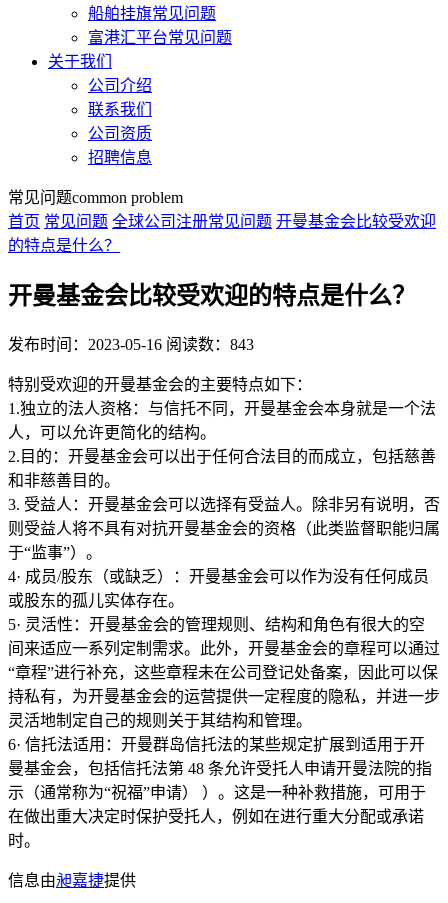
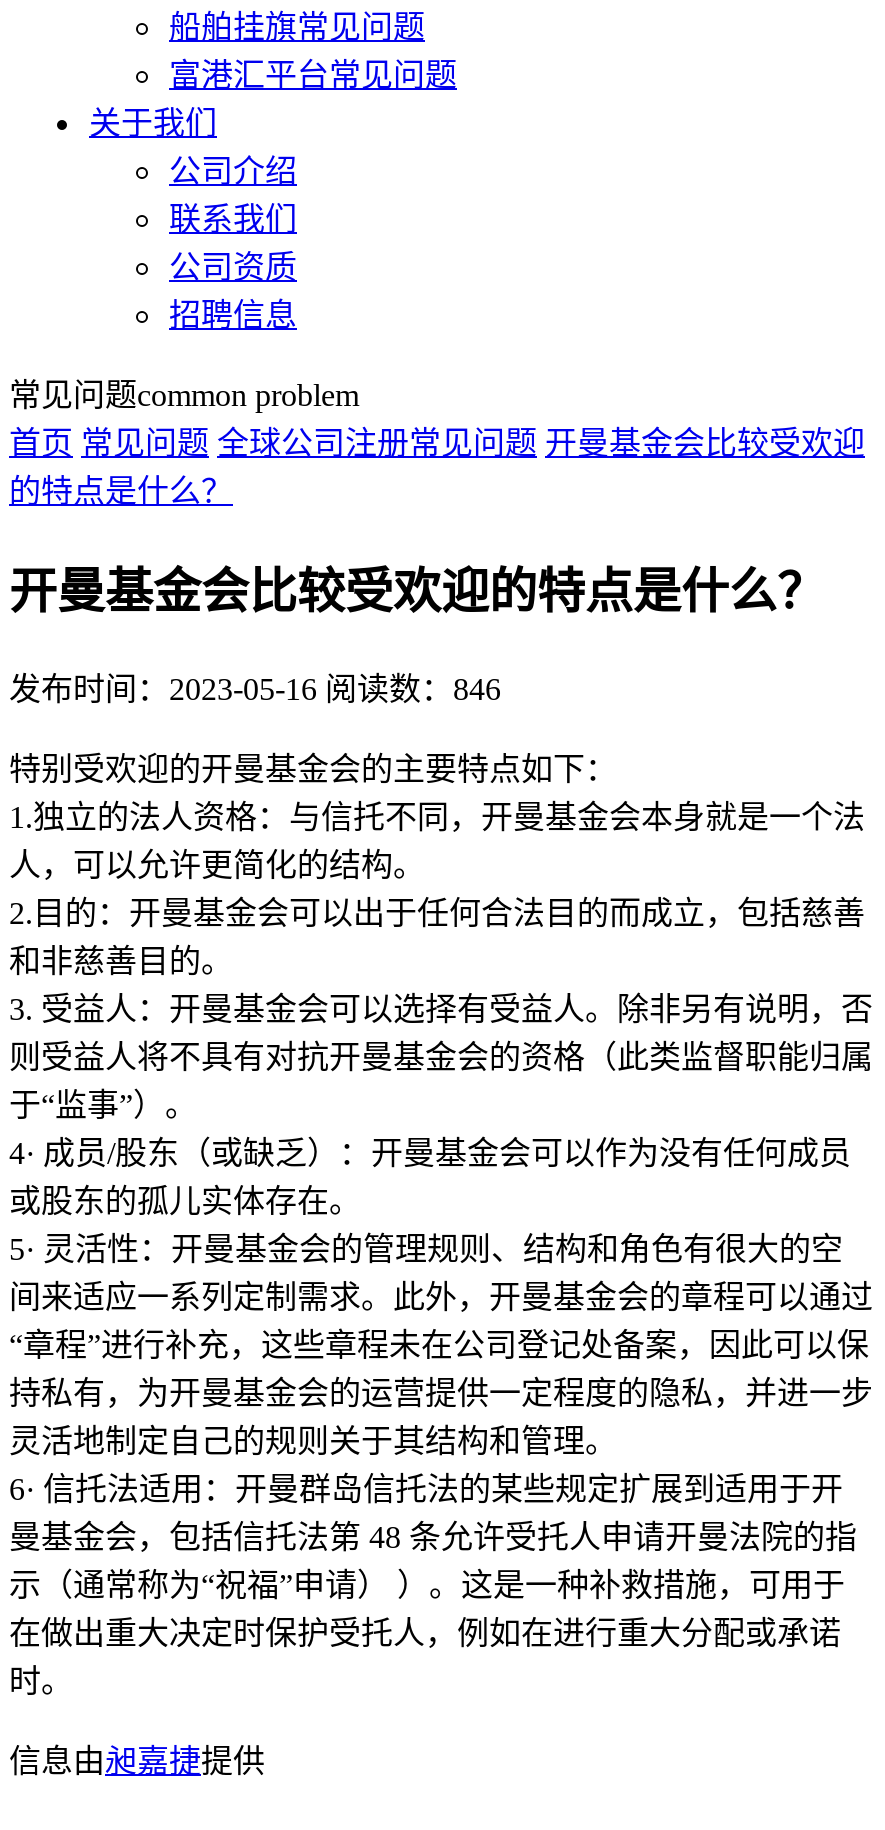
[8,336,254,353] 发布时间：2023-05-16 阅读数：843 -> [9,672,501,706] 发布时间：2023-05-16 阅读数：846

